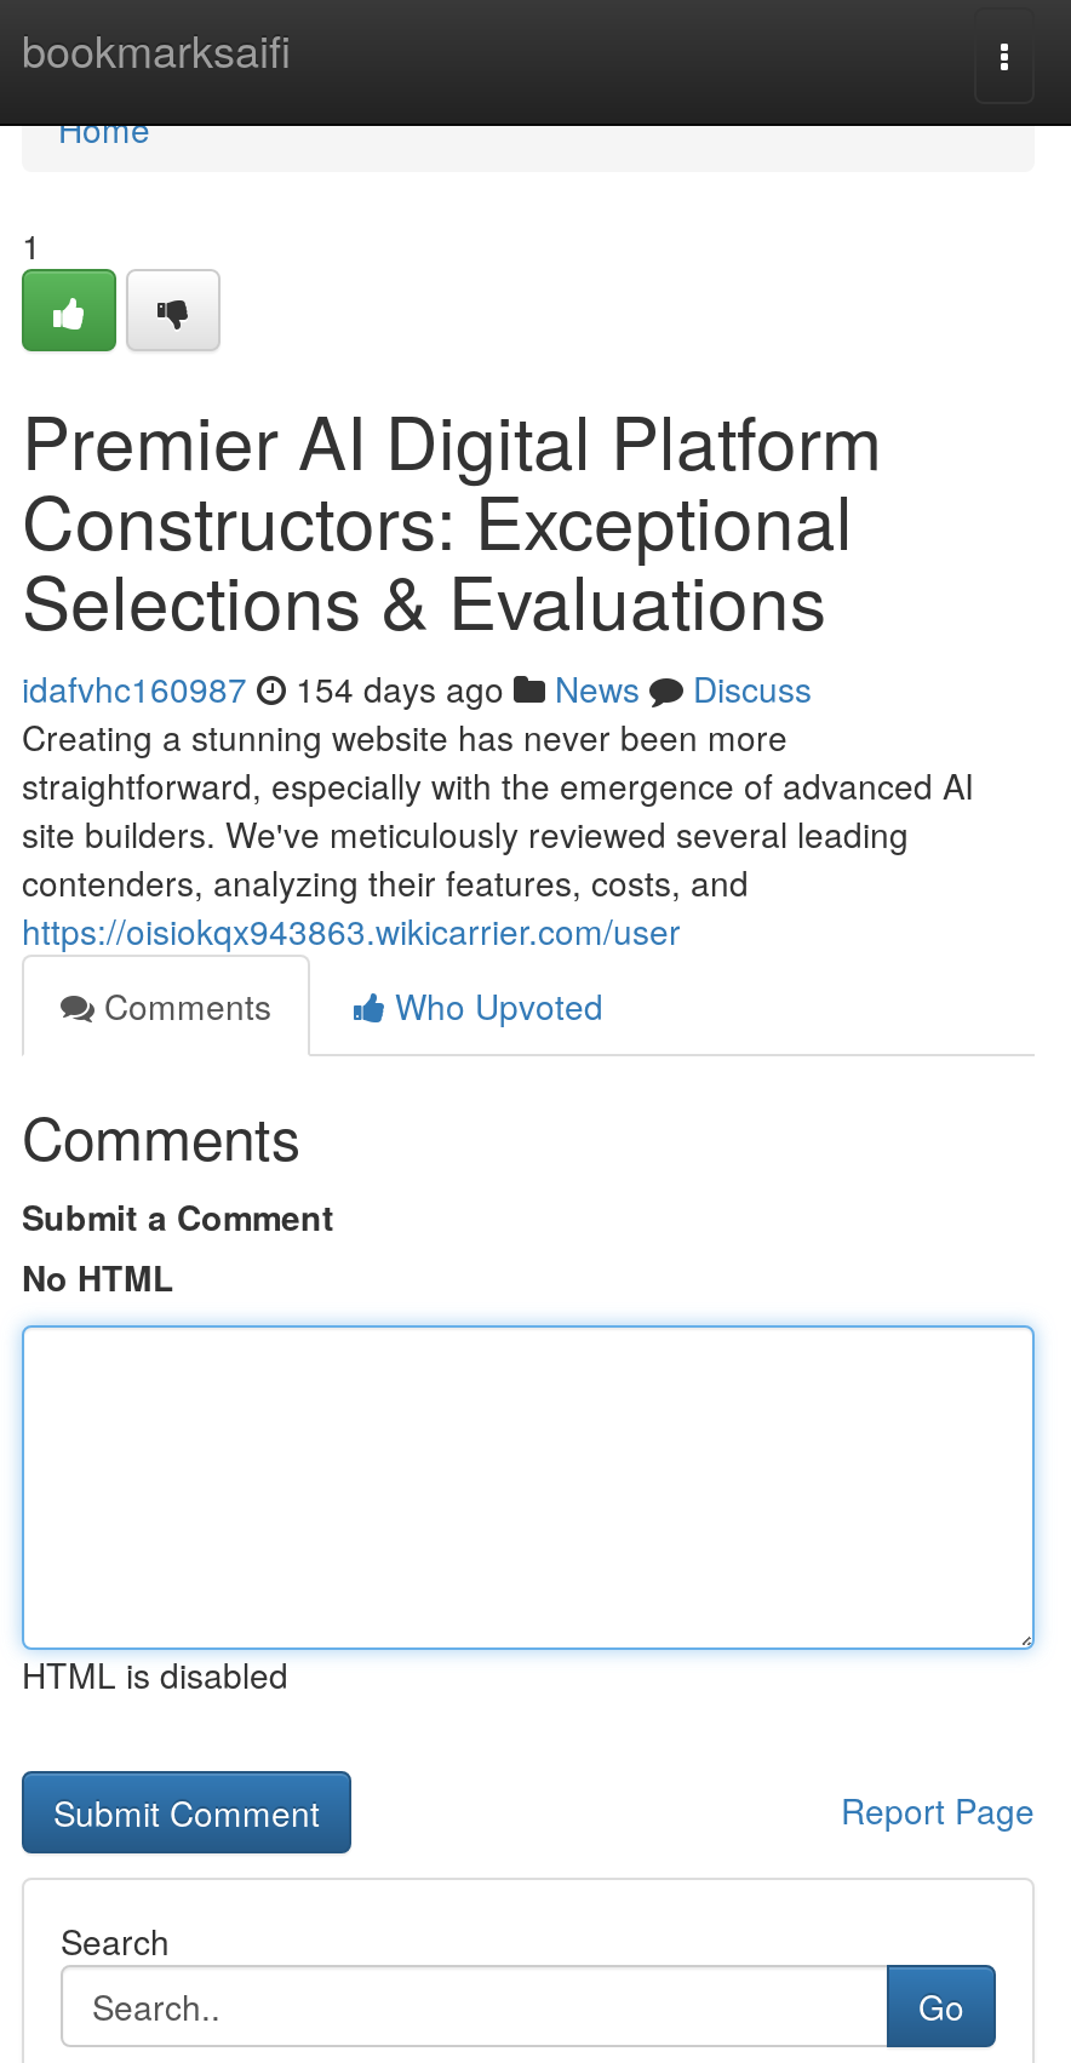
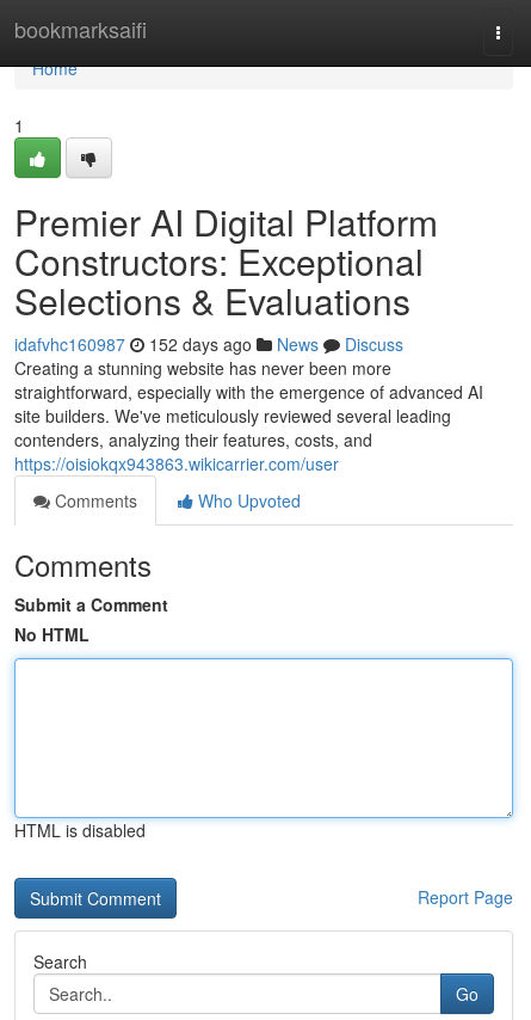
[22,664,812,712] idafvhc160987 154 days ago News Discuss -> [14,332,403,356] idafvhc160987 152 days ago News Discuss

